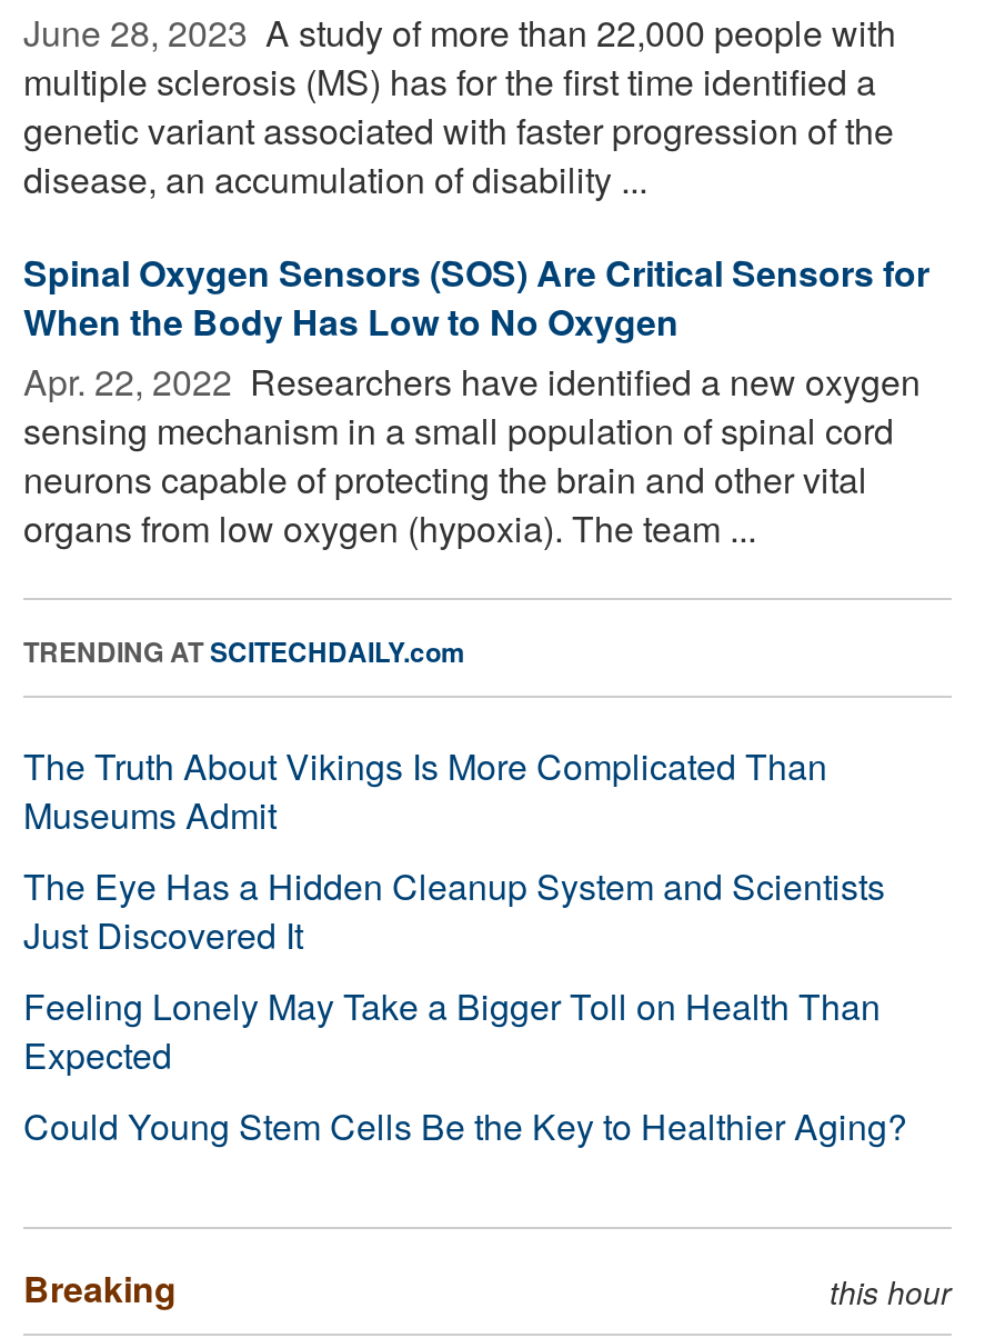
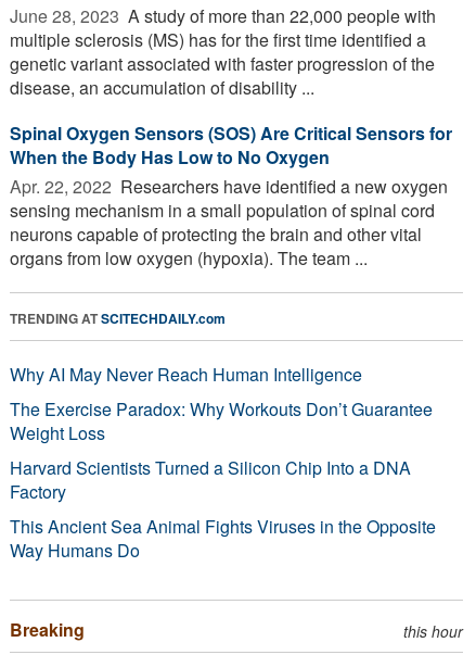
[23,740,907,1151] The Truth About Vikings Is More Complicated Than | Museums Admit | The Eye Has a Hidden Cleanup System and Scientists | Just Discovered It | Feeling Lonely May Take a Bigger Toll on Health Than | Expected | Could Young Stem Cells Be the Key to Healthier Aging? -> [10,361,436,562] Why AI May Never Reach Human Intelligence | The Exercise Paradox: Why Workouts Don’t Guarantee | Weight Loss | Harvard Scientists Turned a Silicon Chip Into a DNA | Factory | This Ancient Sea Animal Fights Viruses in the Opposite | Way Humans Do

